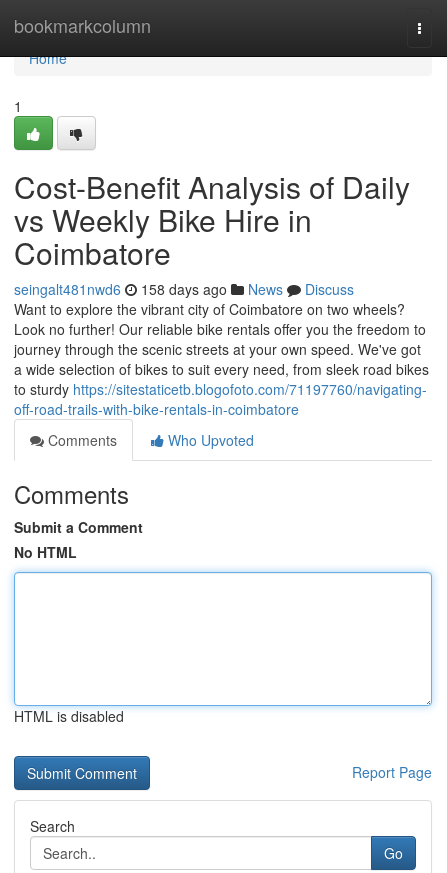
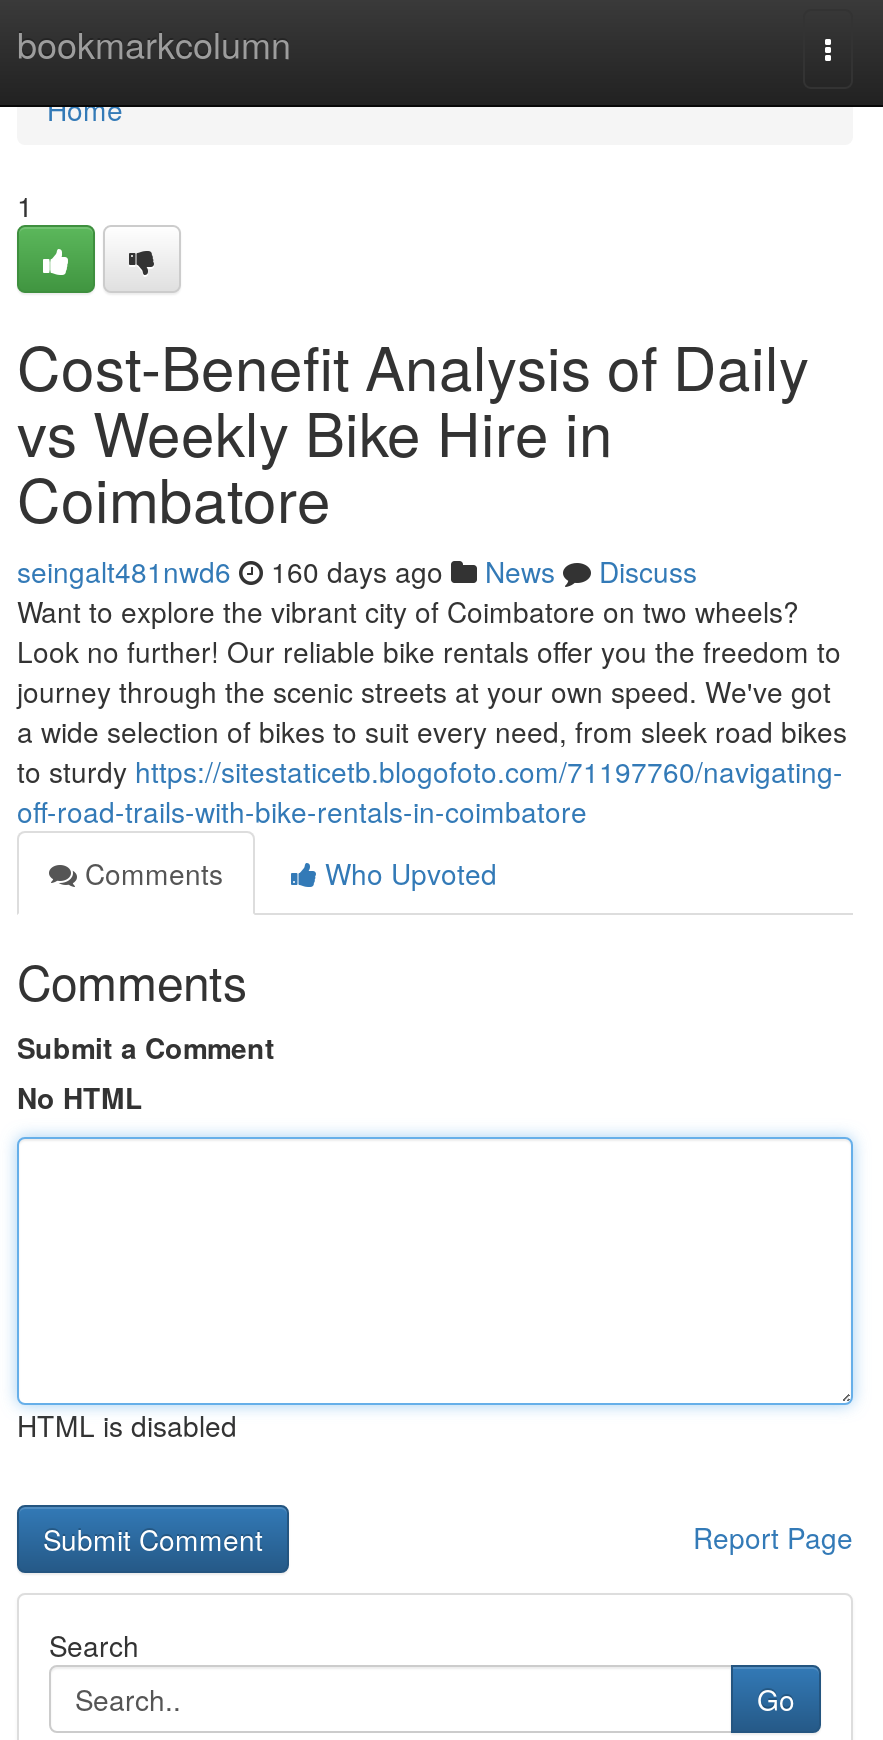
[14,279,354,299] seingalt481nwd6 158 days ago News Discuss -> [17,551,697,591] seingalt481nwd6 160 days ago News Discuss

